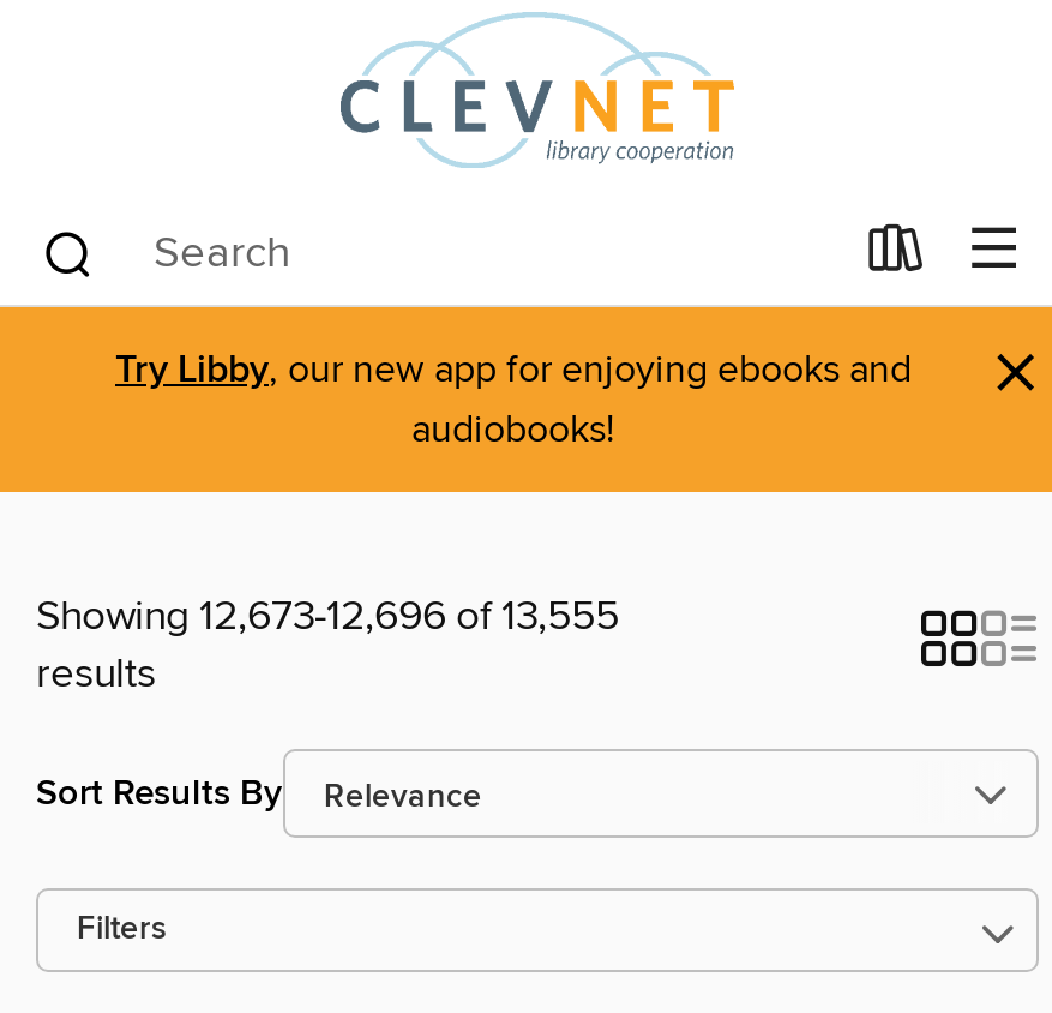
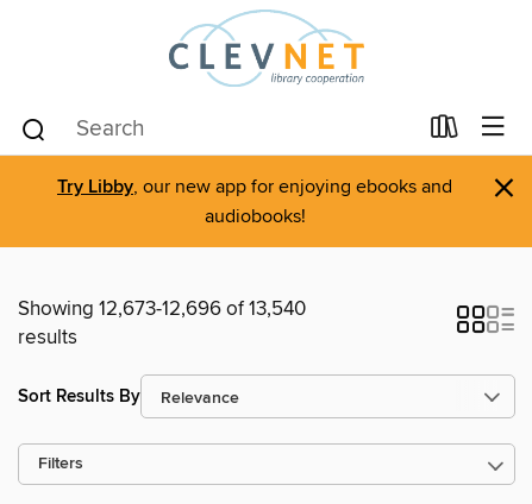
[36,591,619,643] Showing 12,673-12,696 of 13,555 -> [18,296,306,322] Showing 12,673-12,696 of 13,540

